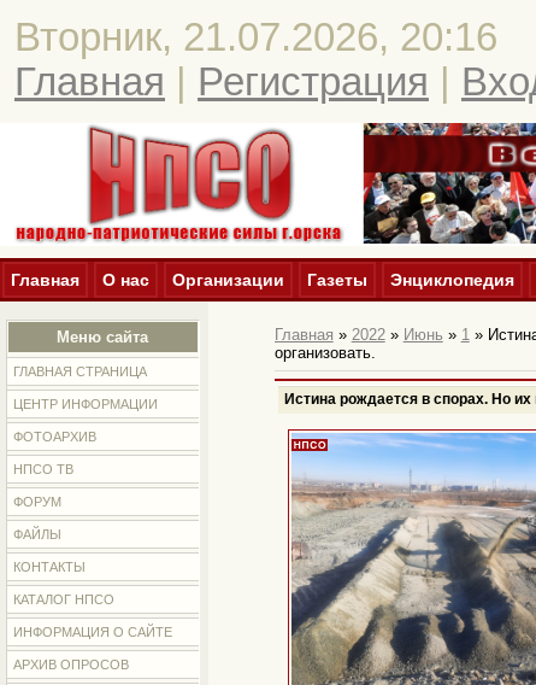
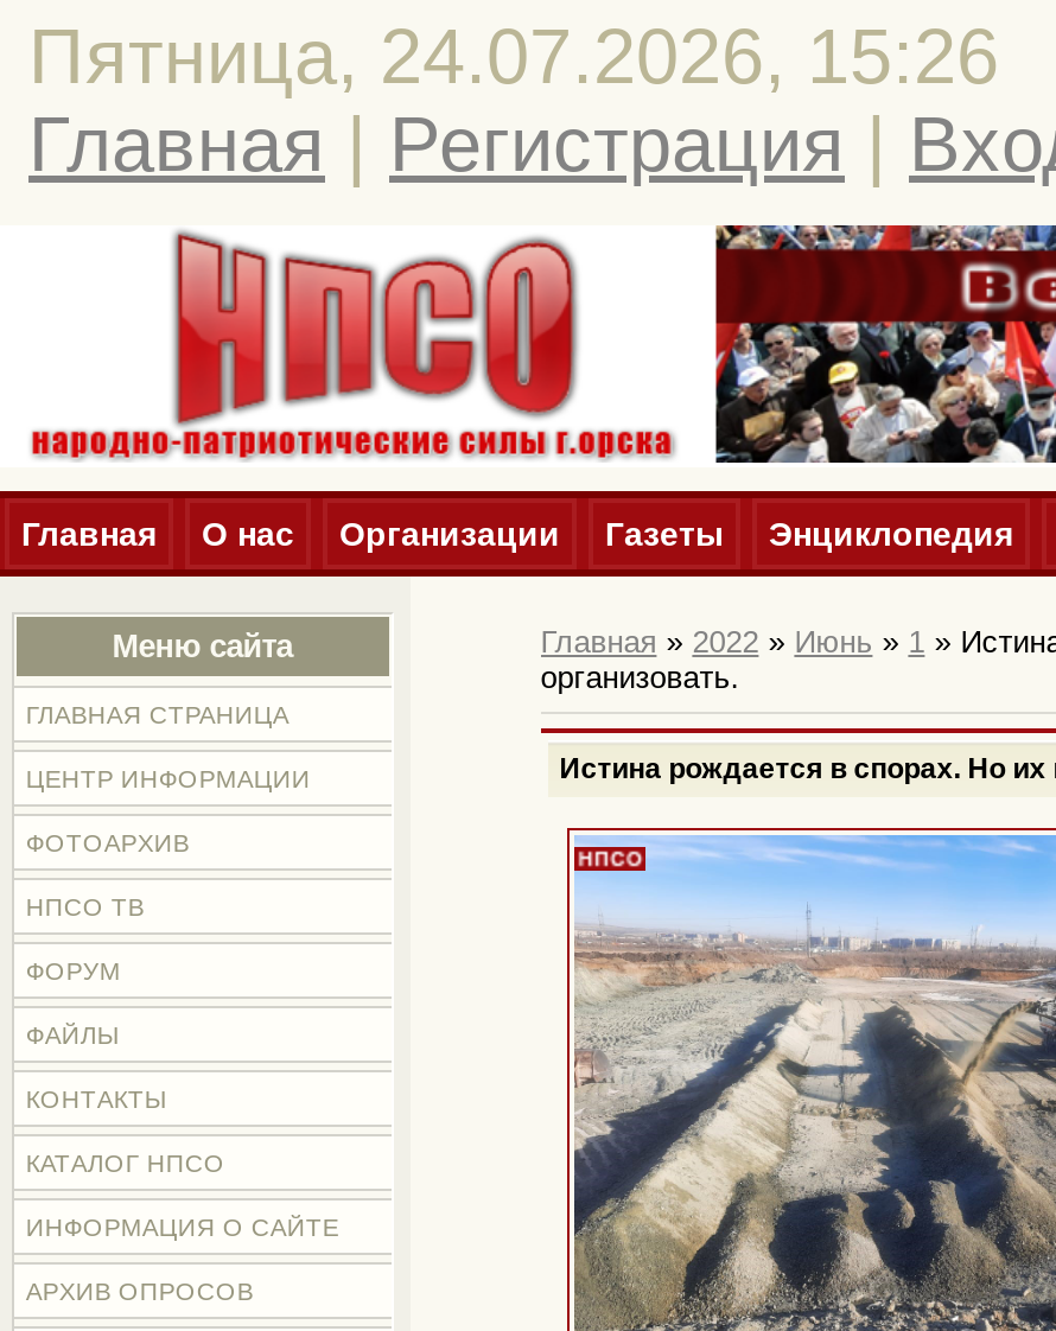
[14,16,497,59] Вторник, 21.07.2026, 20:16 -> [28,14,999,100] Пятница, 24.07.2026, 15:26

